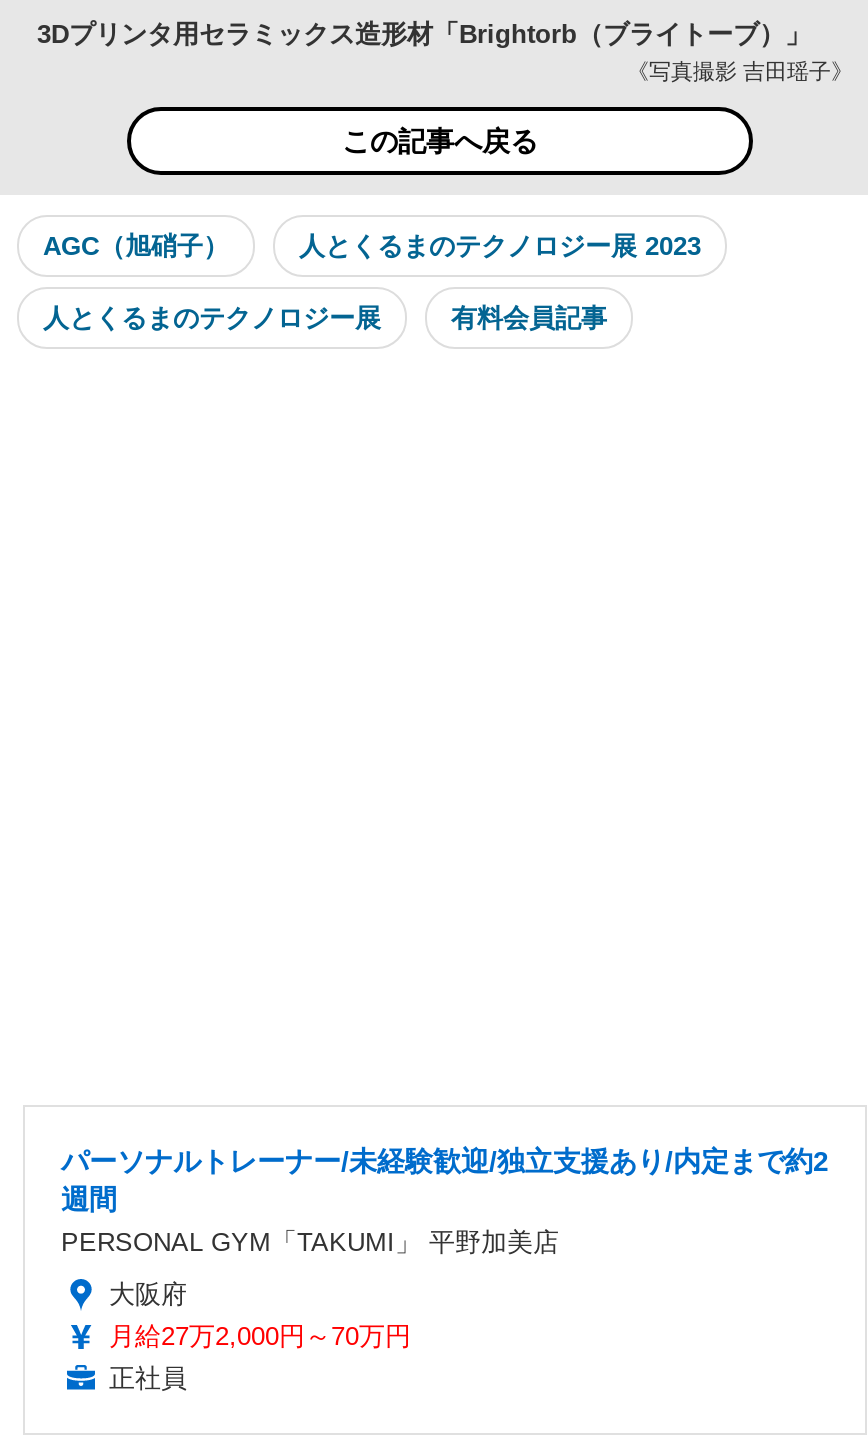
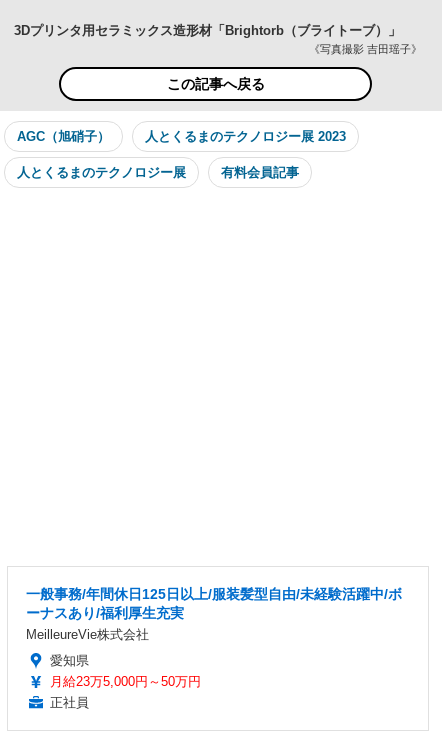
[61,1146,829,1258] パーソナルトレーナー/未経験歓迎/独立支援あり/内定まで約2 | 週間 | PERSONAL GYM「TAKUMI」 平野加美店 -> [26,586,402,642] 一般事務/年間休日125日以上/服装髪型自由/未経験活躍中/ボ | ーナスあり/福利厚生充実 | MeilleureVie株式会社
[109,1280,411,1352] 大阪府 | 月給27万2,000円～70万円 -> [50,653,201,689] 愛知県 | 月給23万5,000円～50万円

